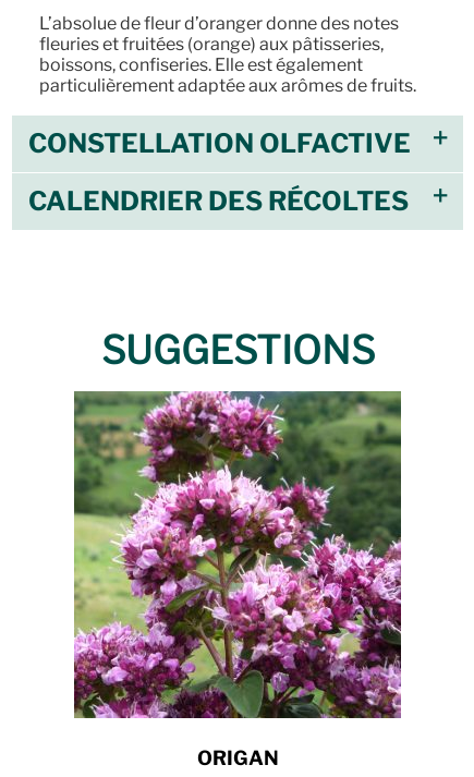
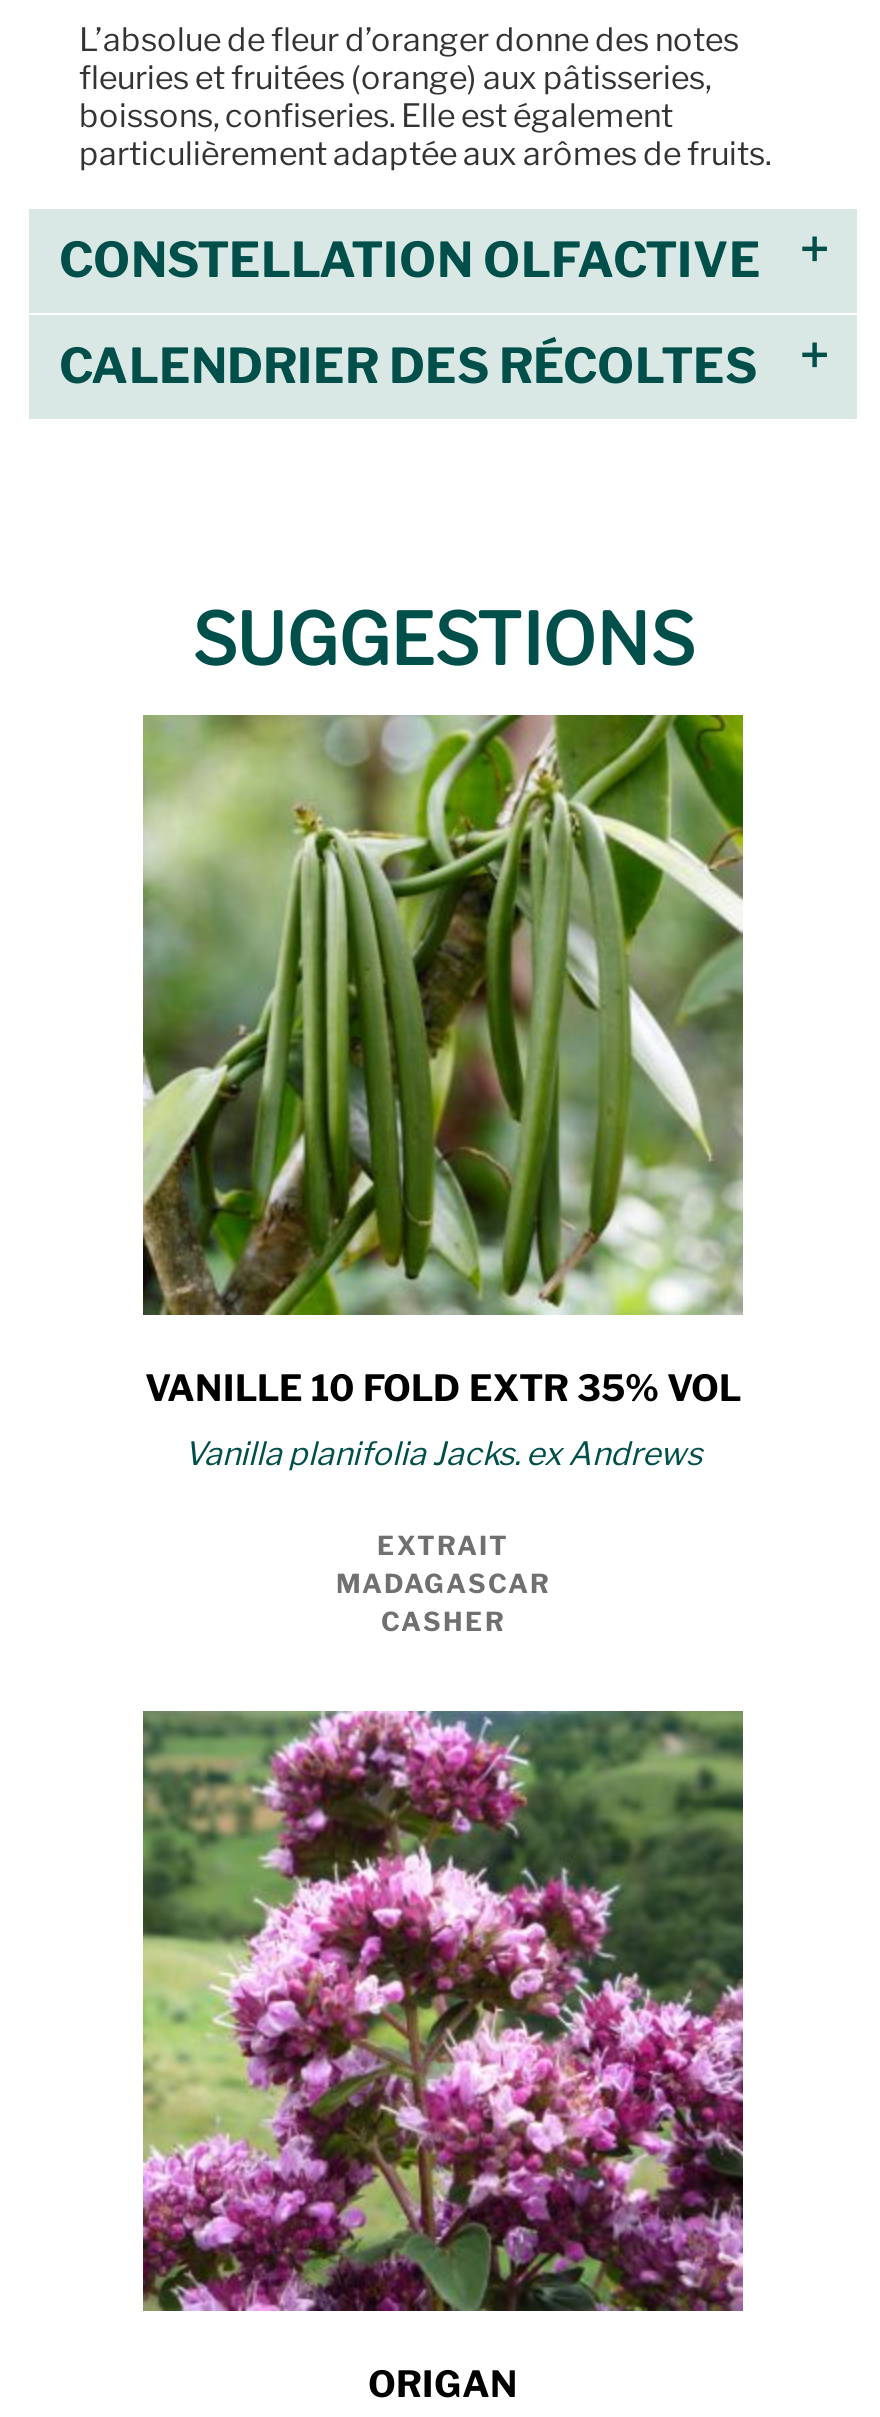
none -> [143,713,745,1637] [image] | VANILLE 10 FOLD EXTR 35% VOL | Vanilla planifolia Jacks. ex Andrews | EXTRAIT | MADAGASCAR | CASHER

